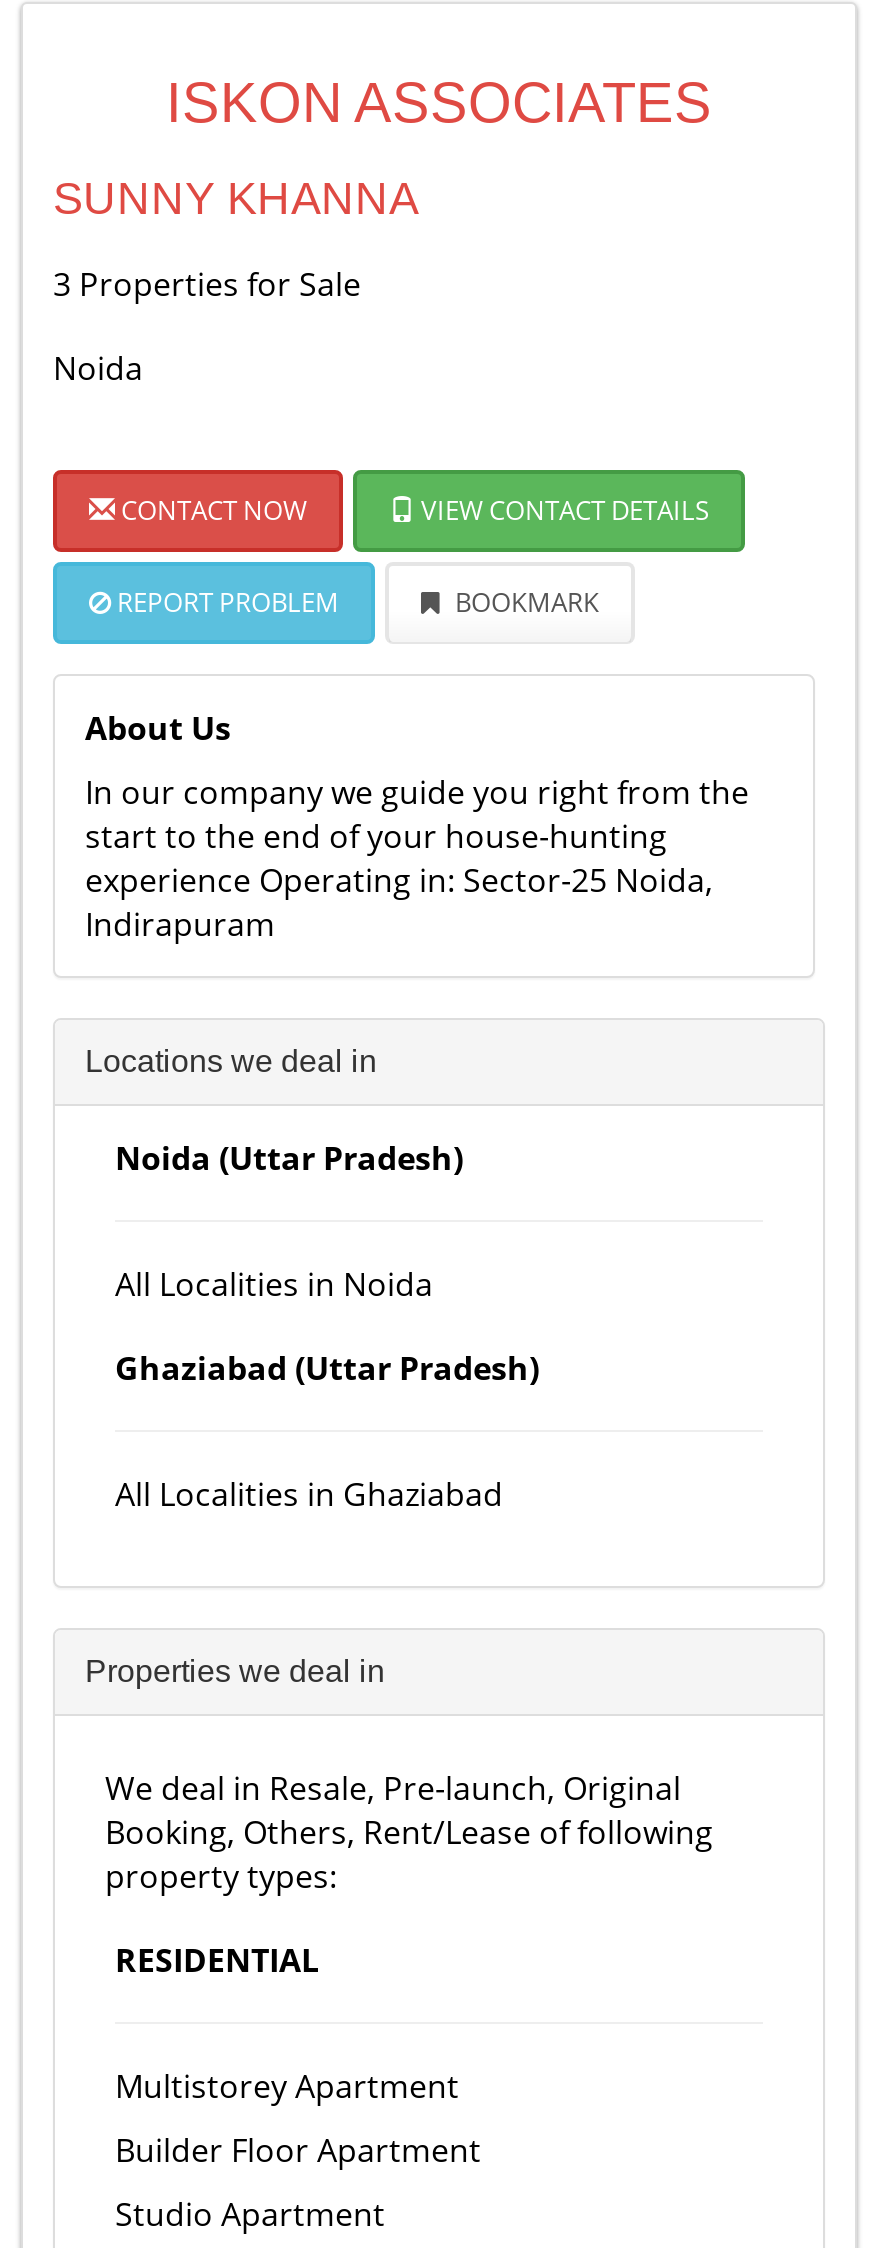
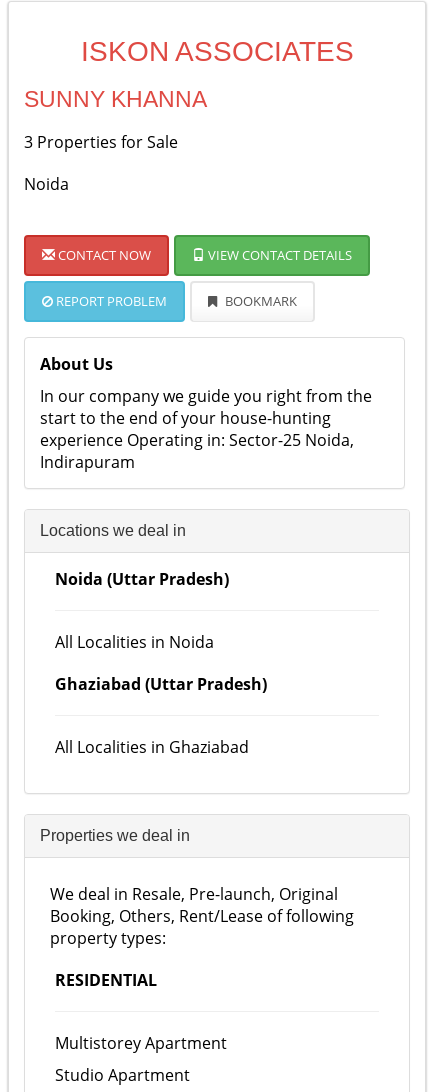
[115,2128,481,2172] Builder Floor Apartment -> none

